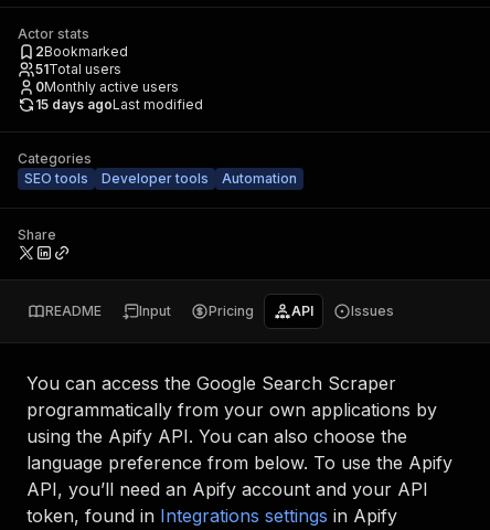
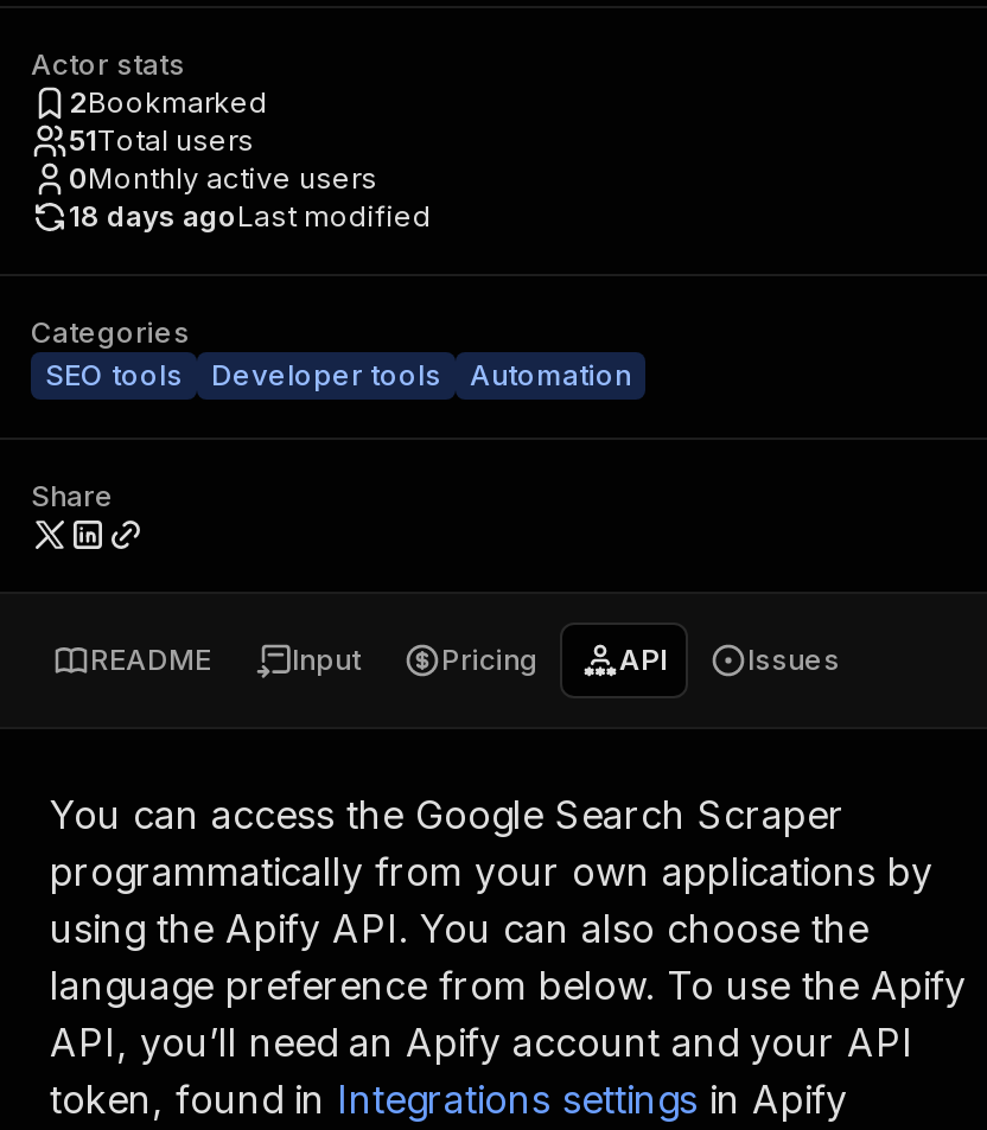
[35,96,203,113] 15 days agoLast modified -> [69,198,432,234] 18 days agoLast modified

